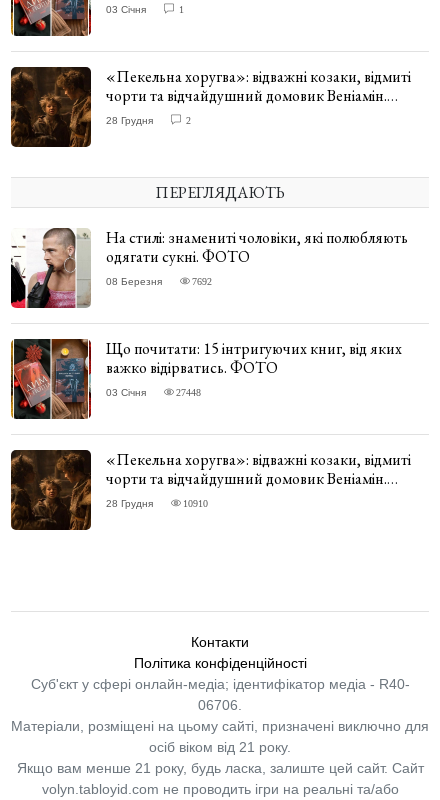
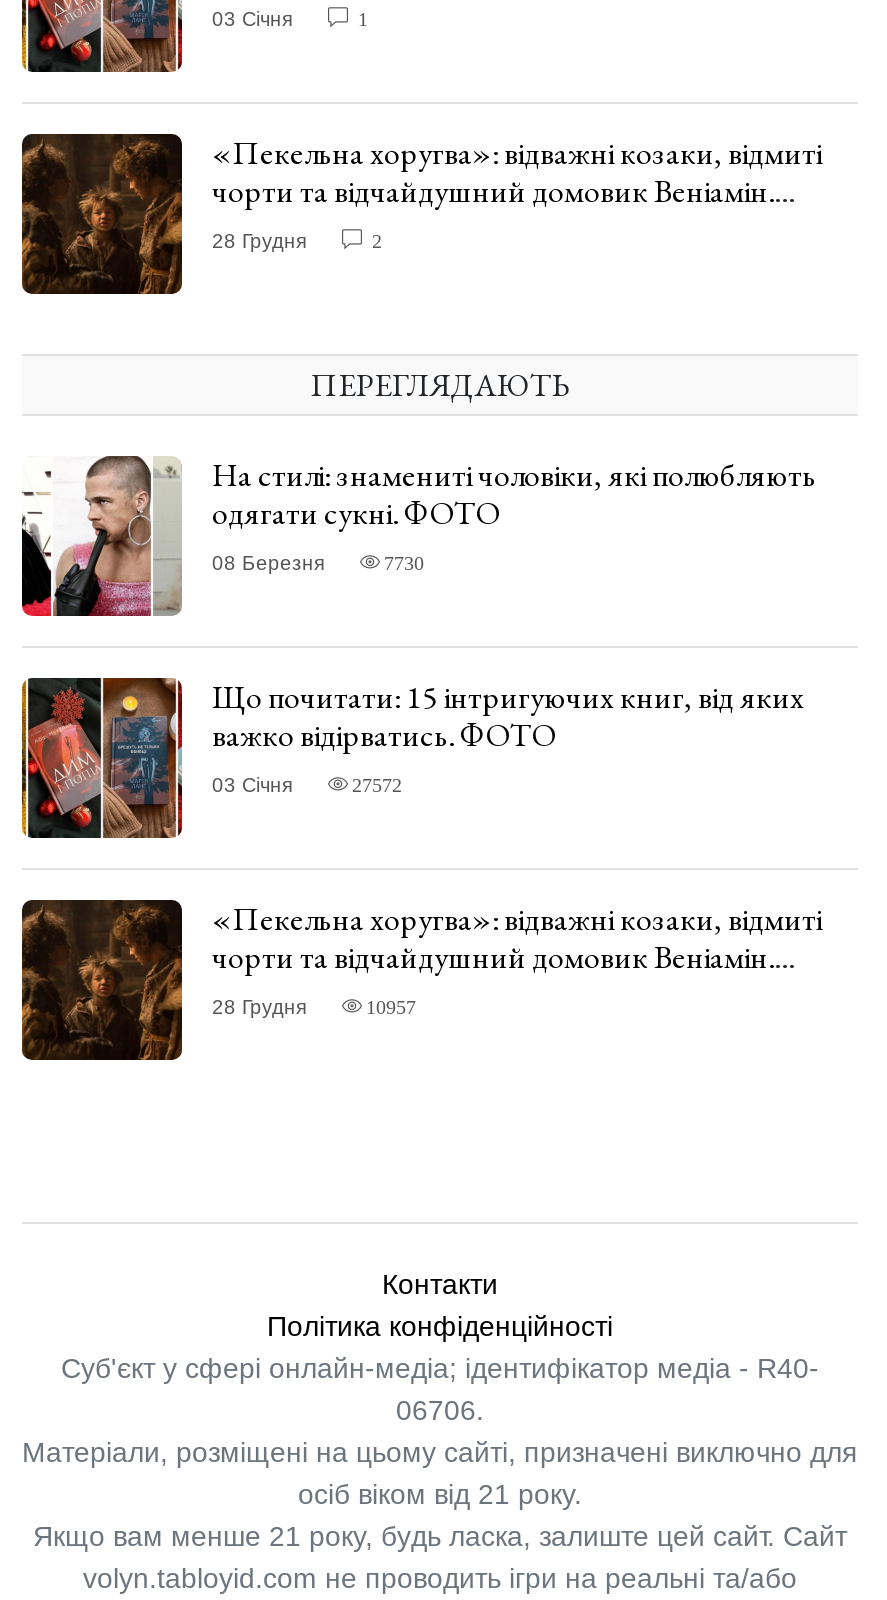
[192,276,212,286] 7692 -> [384,552,424,572] 7730
[176,387,201,397] 27448 -> [352,774,402,794] 27572
[183,498,208,508] 10910 -> [366,996,416,1016] 10957

